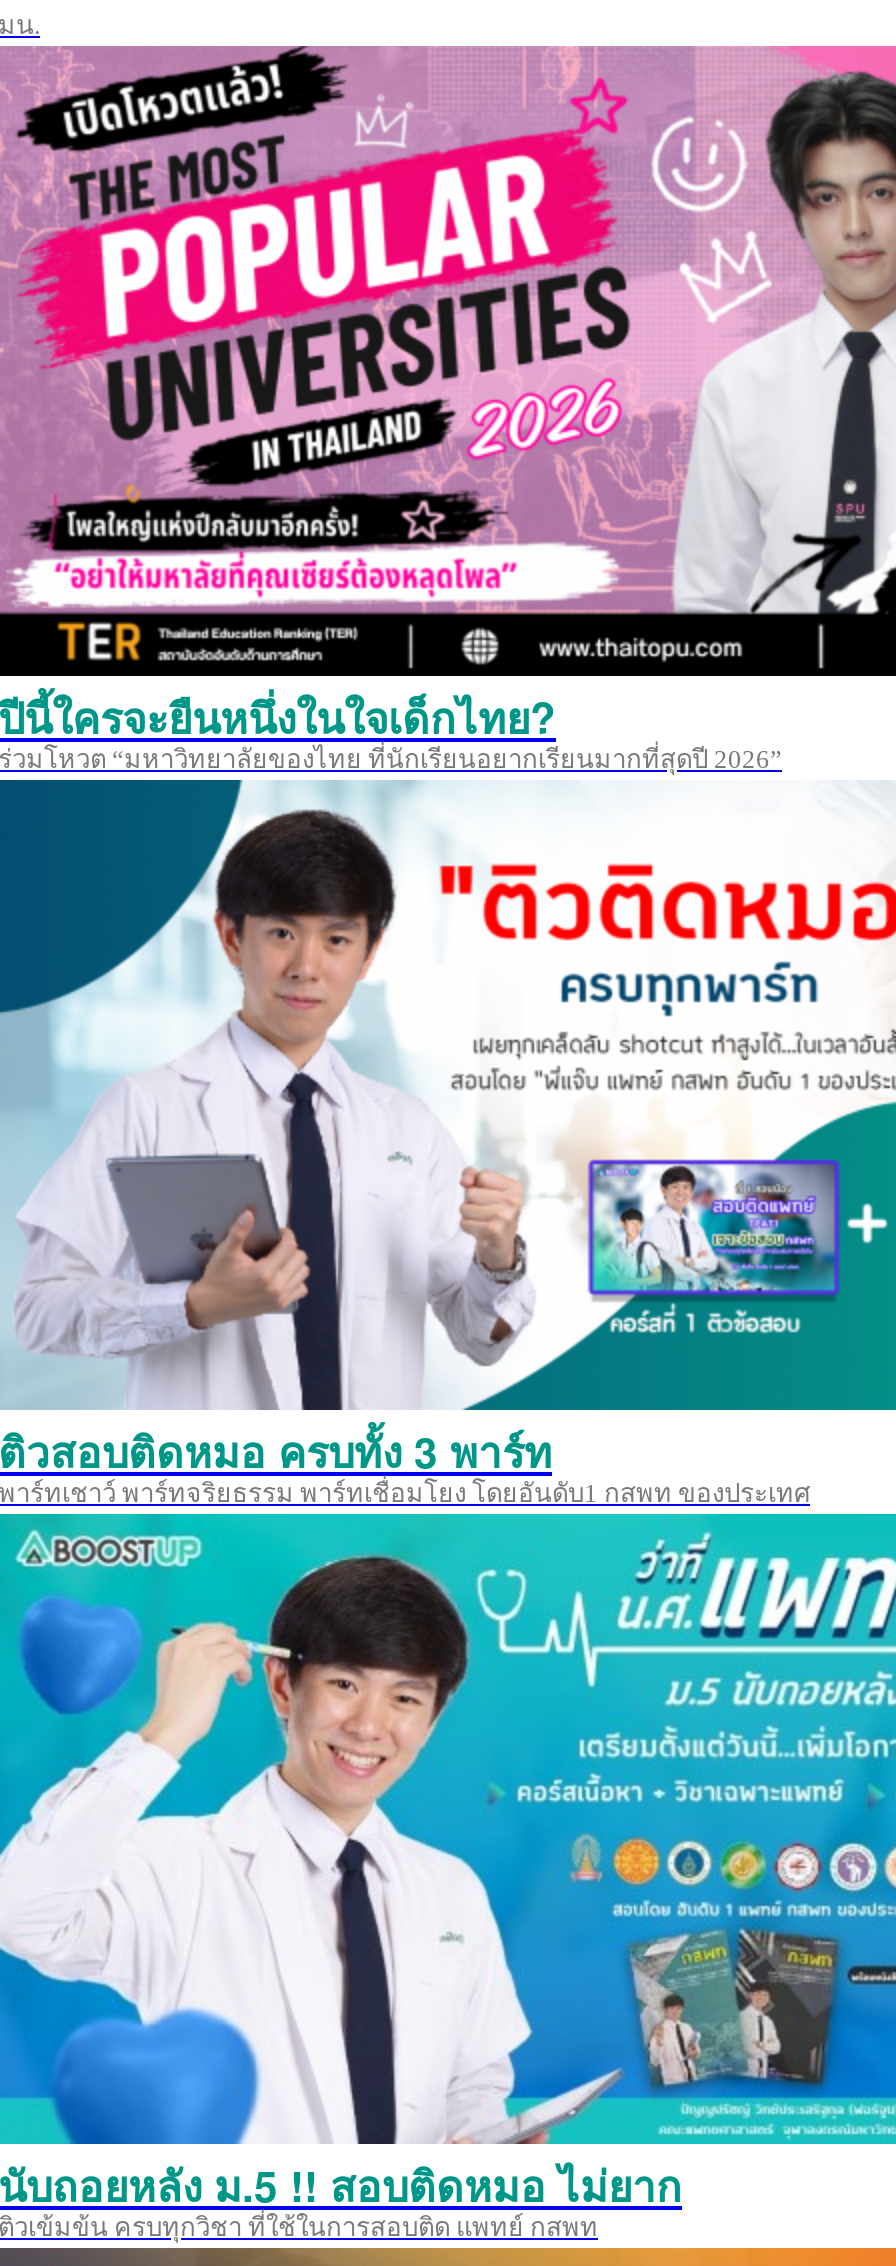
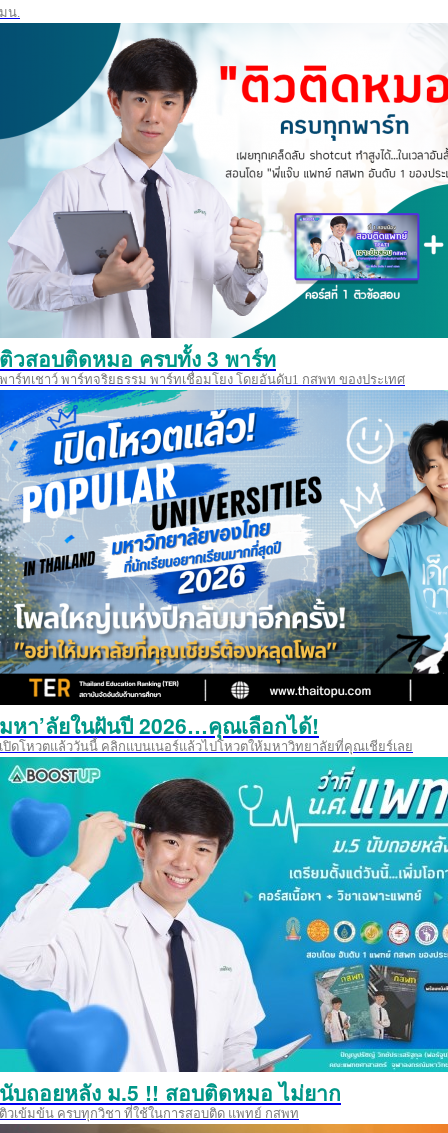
[0,44,890,773] [image] | ปีนี้ใครจะยืนหนึ่งในใจเด็กไทย? | ร่วมโหวต “มหาวิทยาลัยของไทย ที่นักเรียนอยากเรียนมากที่สุดปี 2026” -> none
moved [0,780,896,1507] -> [0,23,448,387]: [image] | ติวสอบติดหมอ ครบทั้ง 3 พาร์ท | พาร์ทเชาว์ พาร์ทจริยธรรม พาร์ทเชื่อมโยง โดยอันดับ1 กสพท ของประเทศ
none -> [0,391,445,754] [image] | มหา’ลัยในฝันปี 2026…คุณเลือกได้! | เปิดโหวตแล้ววันนี้ คลิกแบนเนอร์แล้วไปโหวตให้มหาวิทยาลัยที่คุณเชียร์เลย

